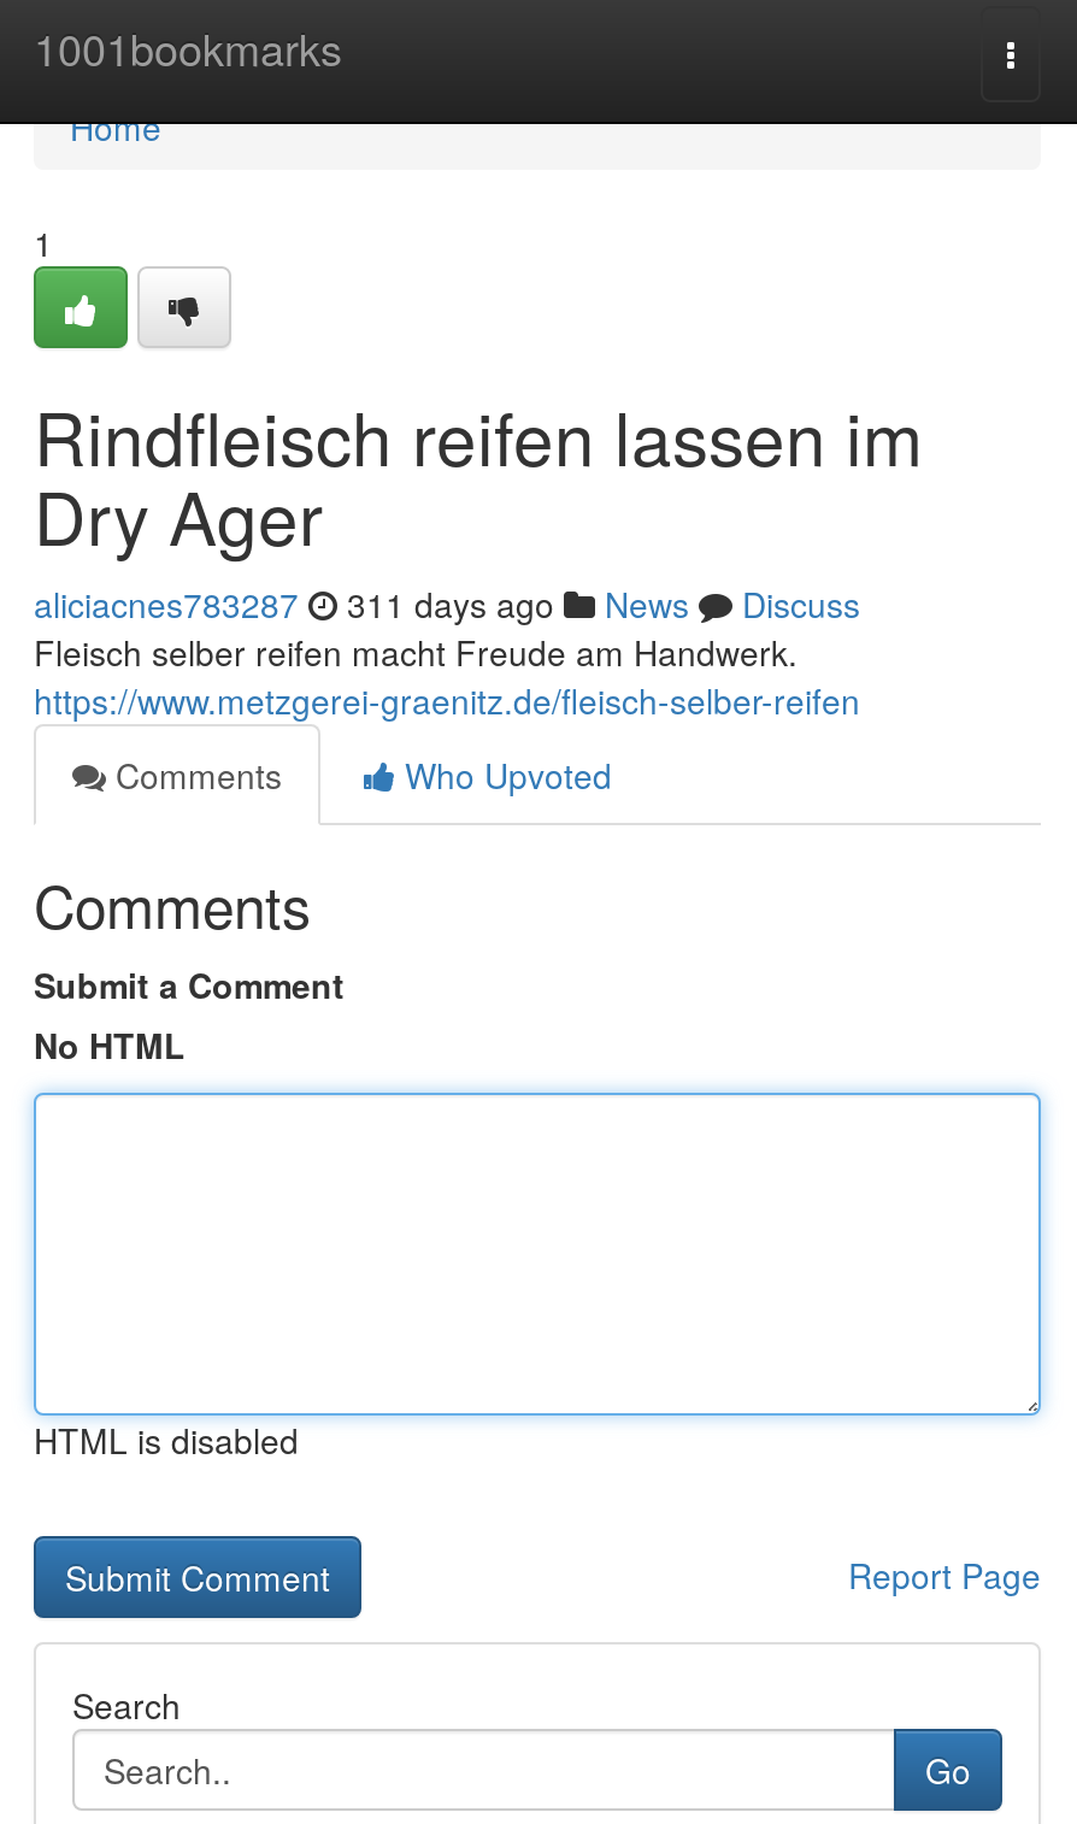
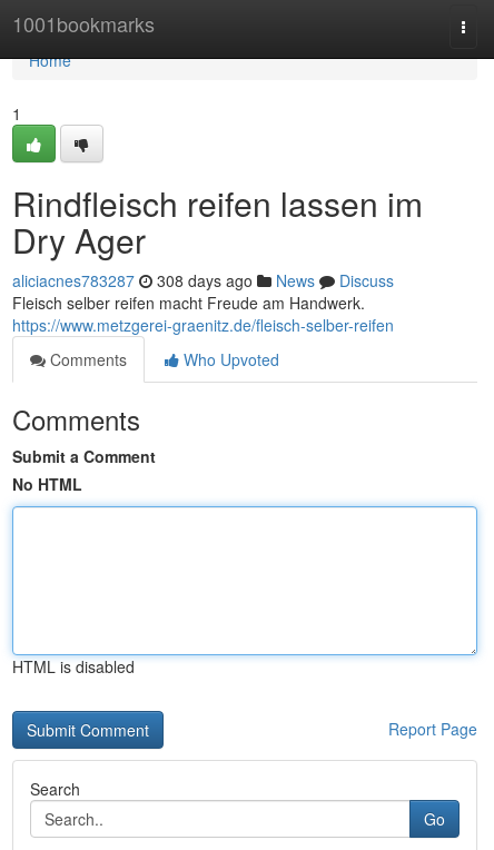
[34,579,860,628] aliciacnes783287 311 days ago News Discuss -> [12,269,394,291] aliciacnes783287 308 days ago News Discuss

